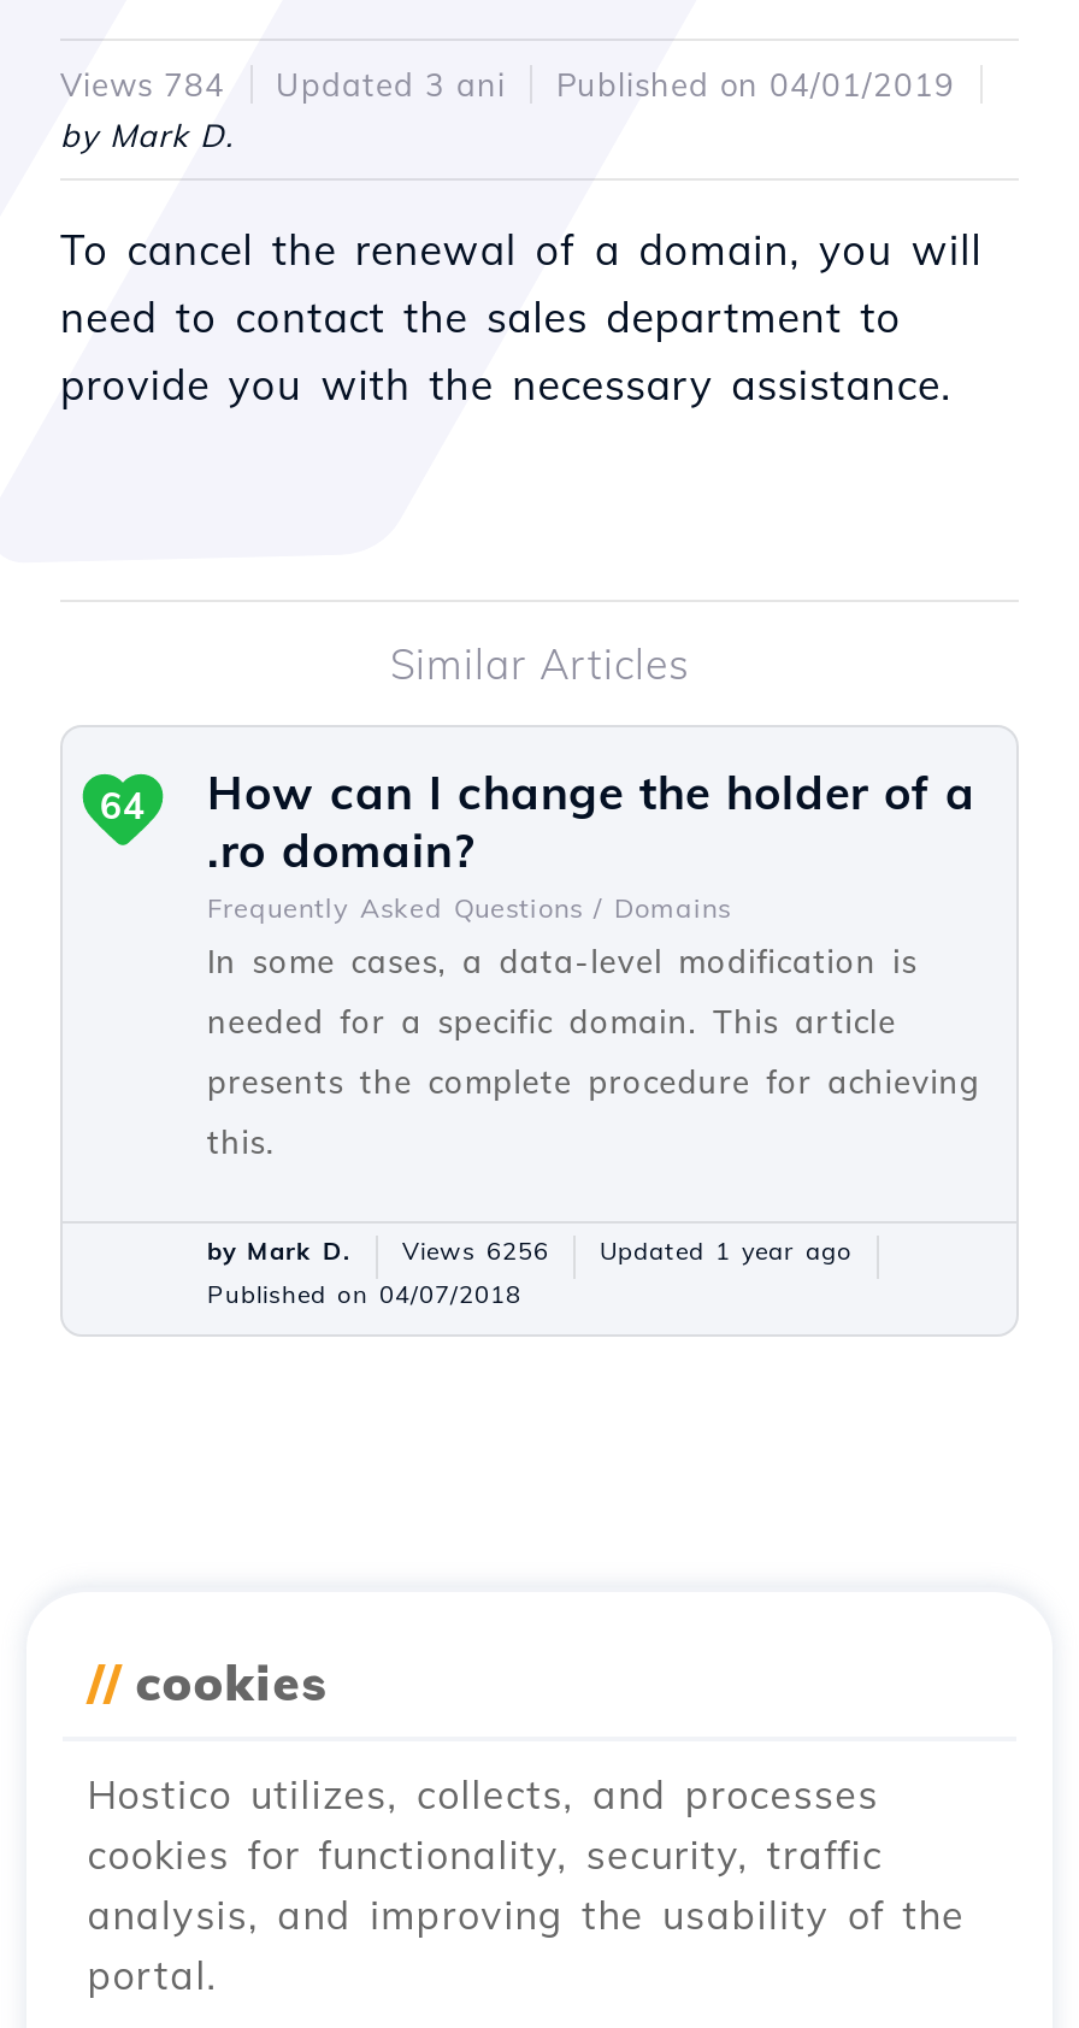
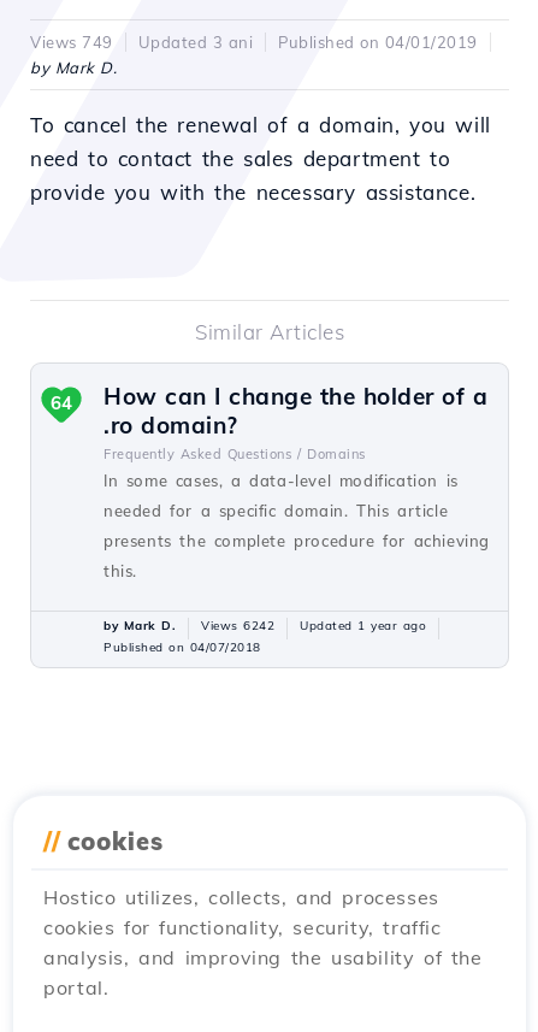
[60,65,955,104] Views 784 Updated 3 ani Published on 04/01/2019 -> [30,33,477,52] Views 749 Updated 3 ani Published on 04/01/2019
[207,1236,853,1267] by Mark D. Views 6256 Updated 1 year ago -> [104,618,426,633] by Mark D. Views 6242 Updated 1 year ago

